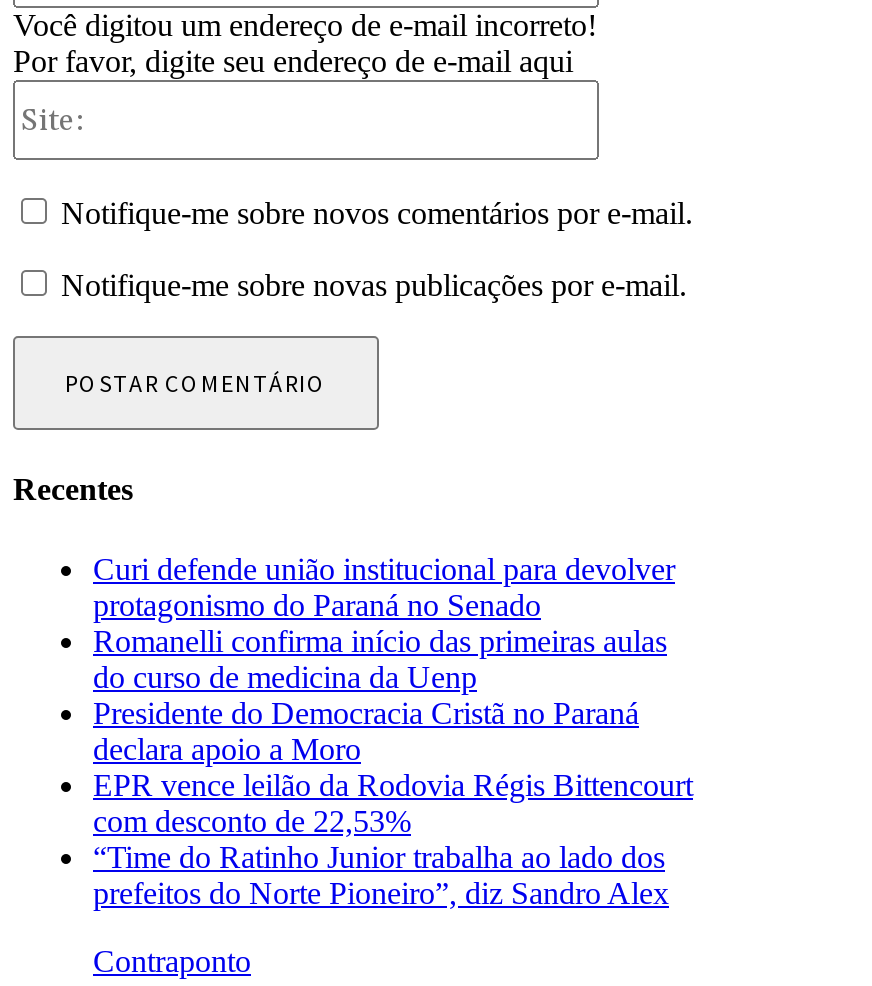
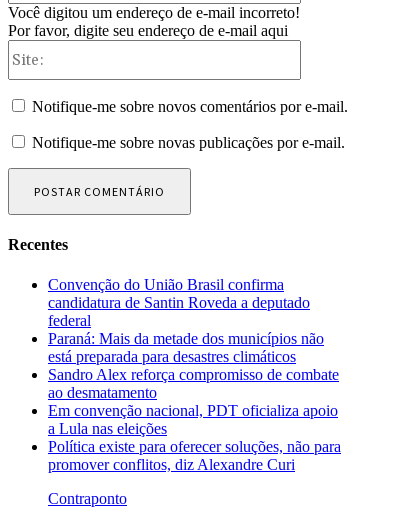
[93,551,693,909] Curi defende união institucional para devolver | protagonismo do Paraná no Senado | Romanelli confirma início das primeiras aulas | do curso de medicina da Uenp | Presidente do Democracia Cristã no Paraná | declara apoio a Moro | EPR vence leilão da Rodovia Régis Bittencourt | com desconto de 22,53% | “Time do Ratinho Junior trabalha ao lado dos | prefeitos do Norte Pioneiro”, diz Sandro Alex -> [48,276,341,473] Convenção do União Brasil confirma | candidatura de Santin Roveda a deputado | federal | Paraná: Mais da metade dos municípios não | está preparada para desastres climáticos | Sandro Alex reforça compromisso de combate | ao desmatamento | Em convenção nacional, PDT oficializa apoio | a Lula nas eleições | Política existe para oferecer soluções, não para | promover conflitos, diz Alexandre Curi

